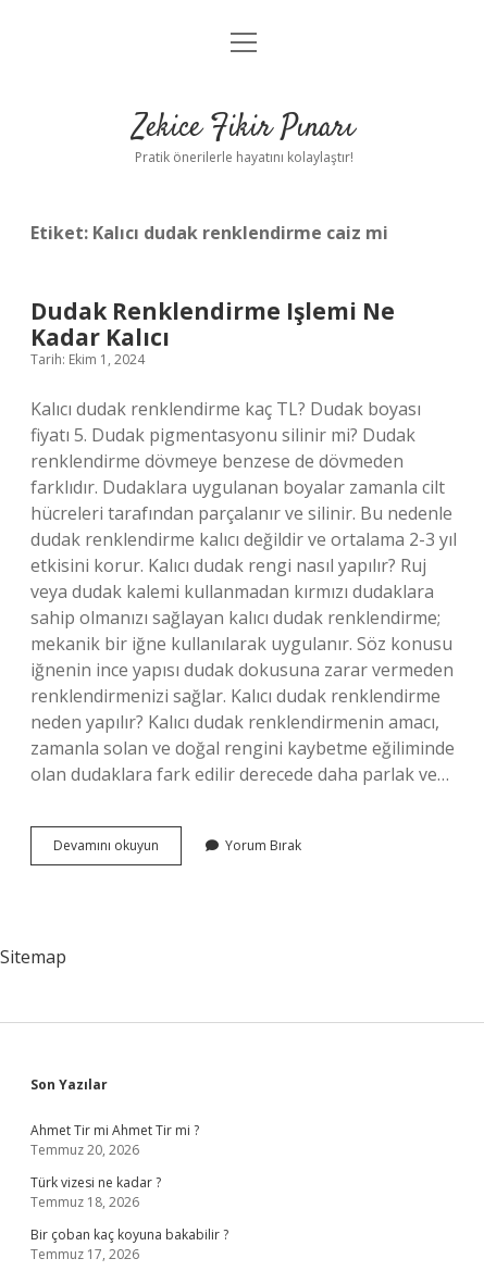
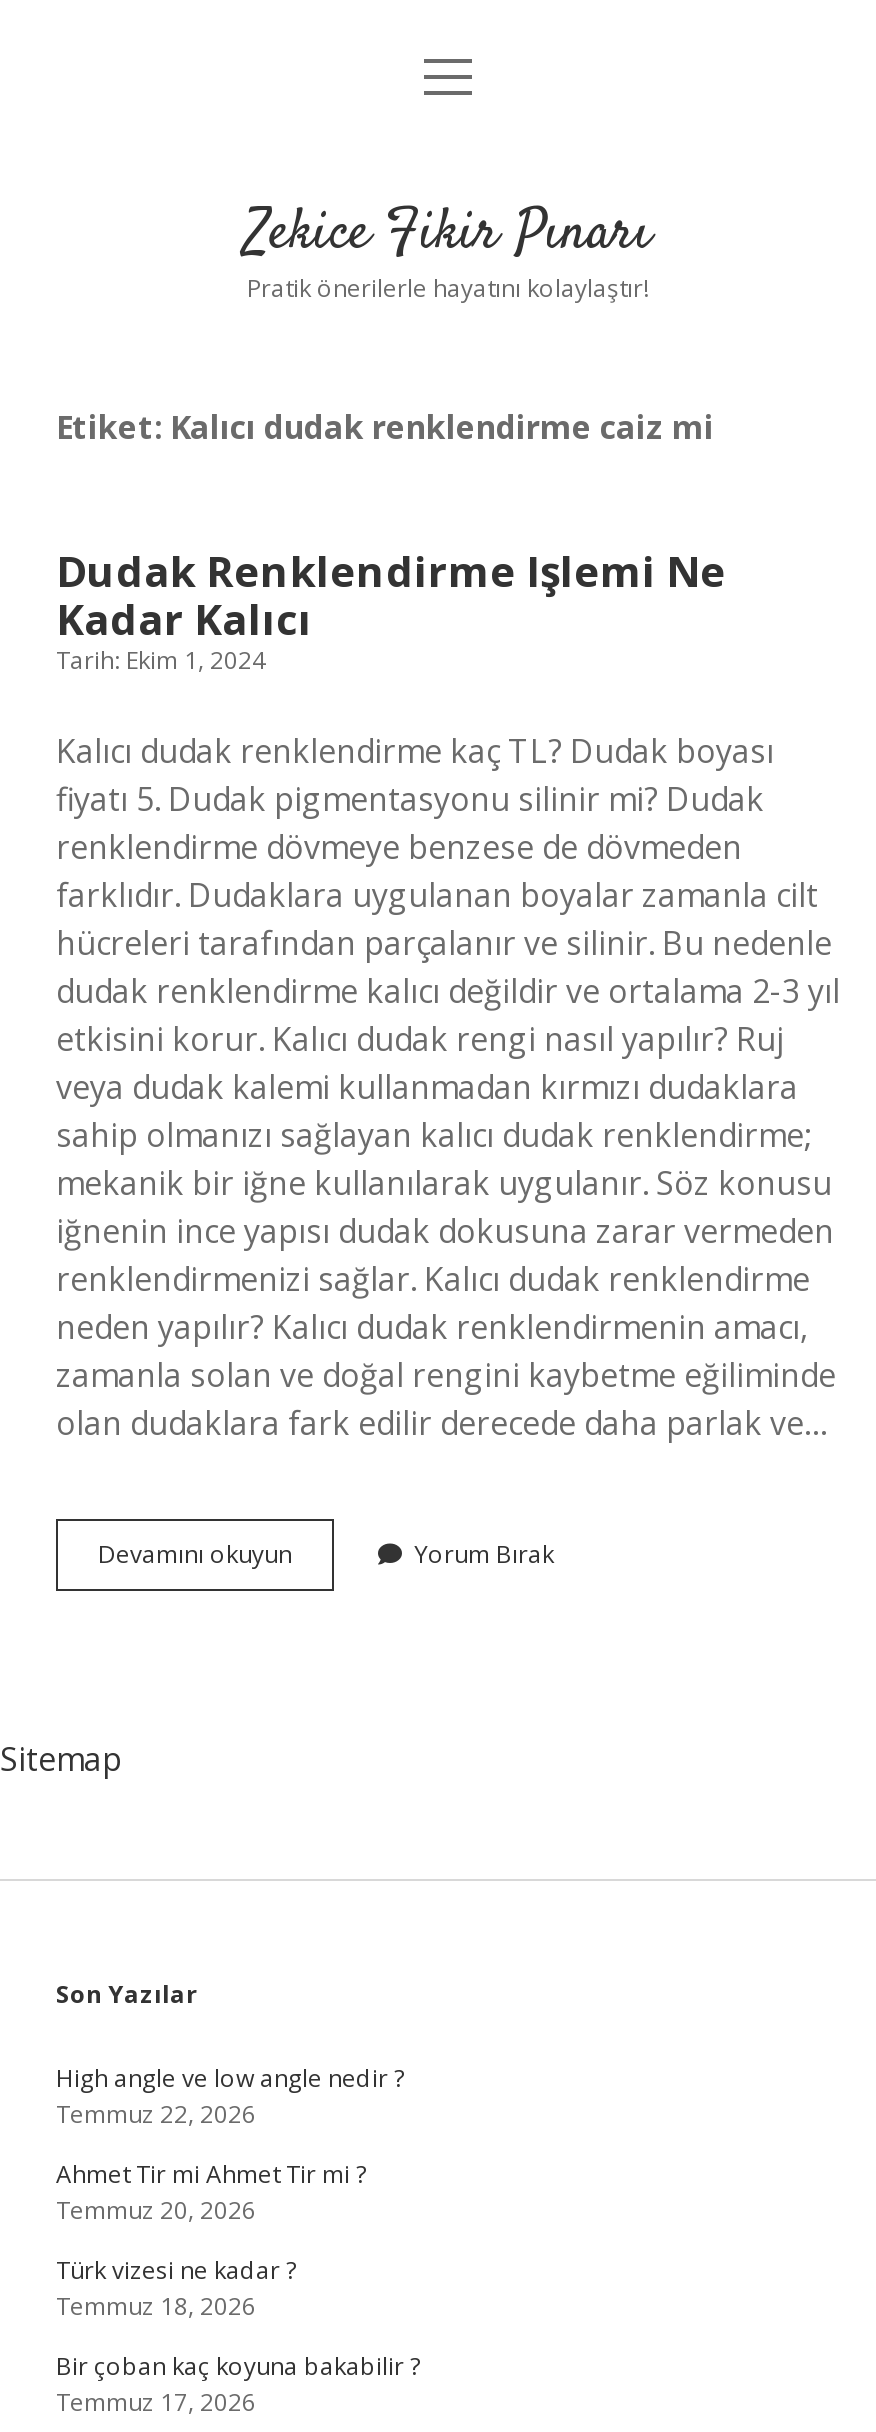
none -> [56,2061,404,2131] High angle ve low angle nedir ? | Temmuz 22, 2026

